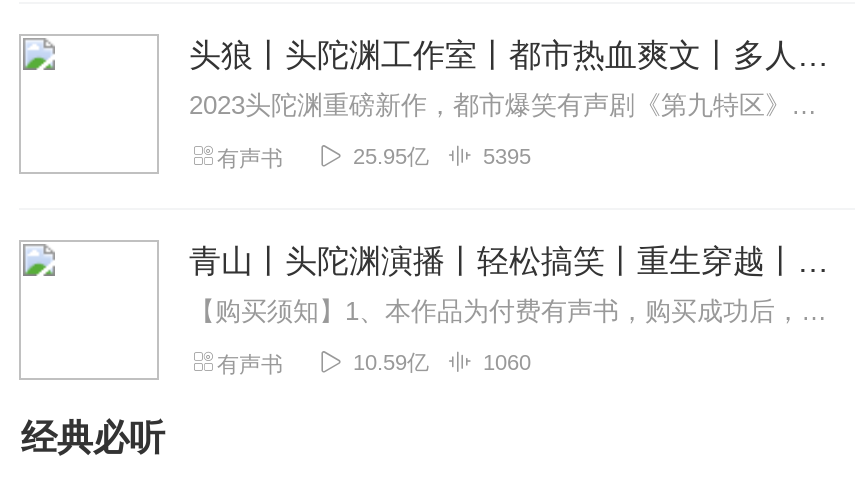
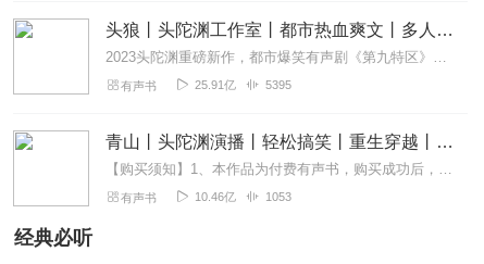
[353,144,429,168] 25.95亿 -> [195,78,236,91] 25.91亿
[353,350,429,374] 10.59亿 -> [195,190,236,203] 10.46亿
[483,350,531,374] 1060 -> [265,190,291,203] 1053

